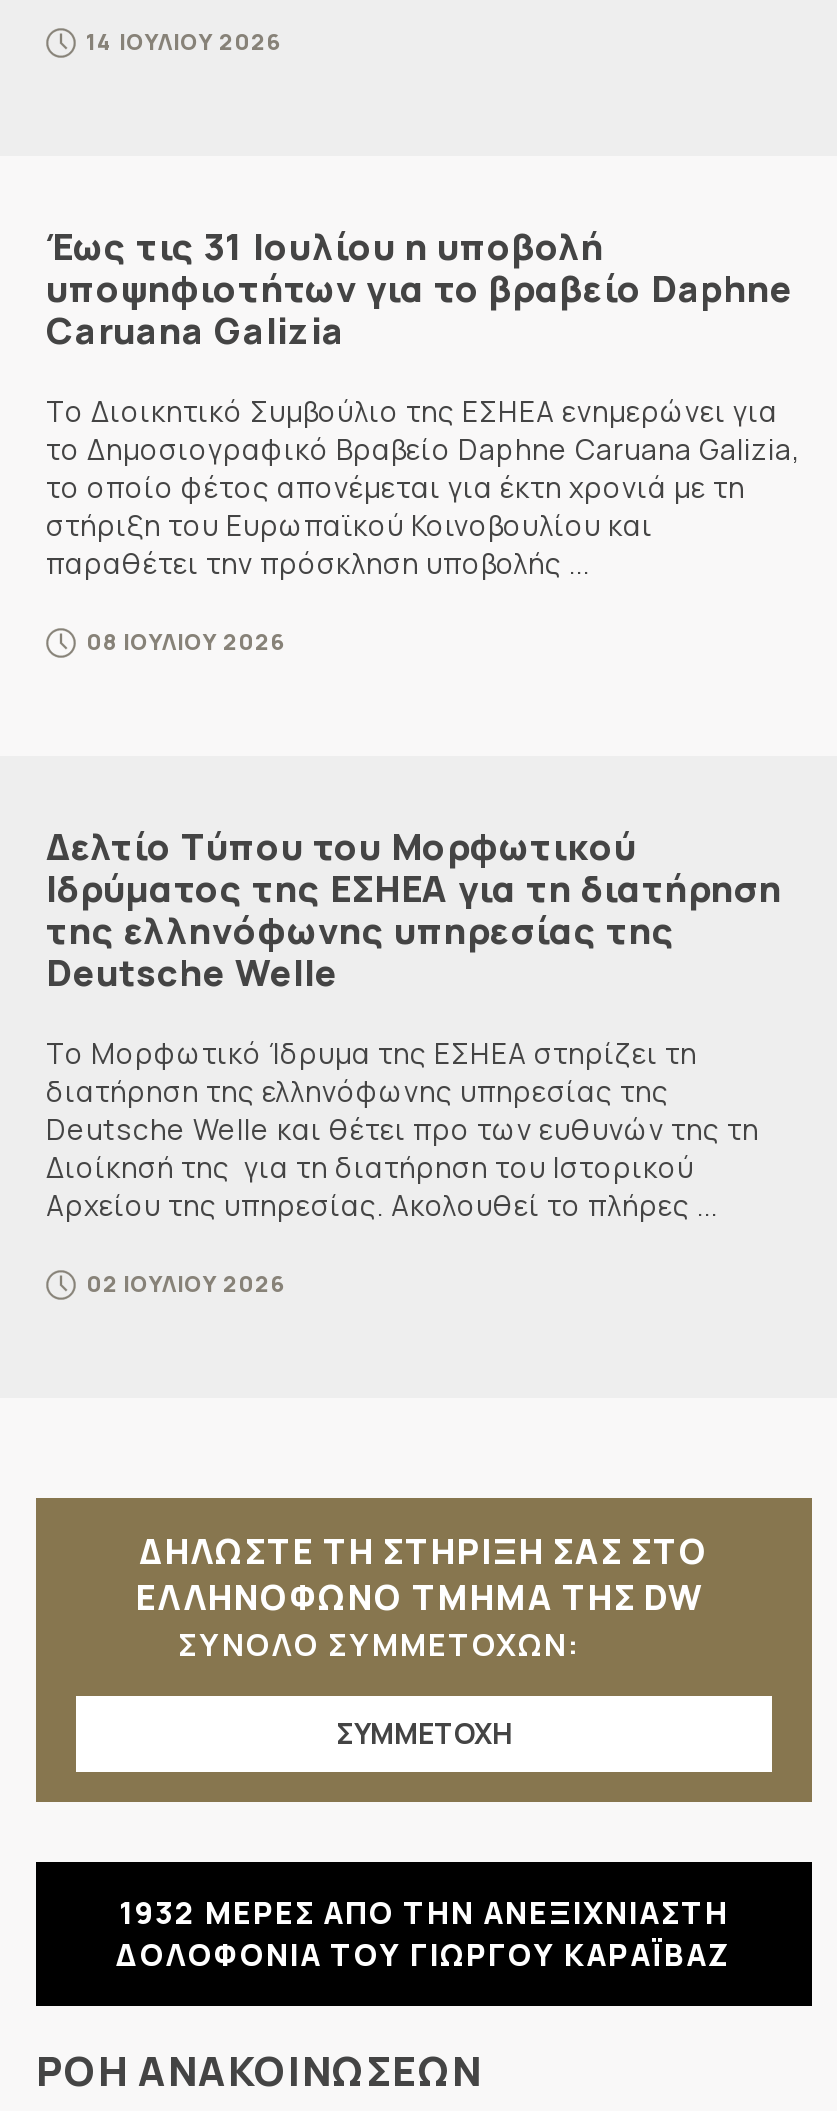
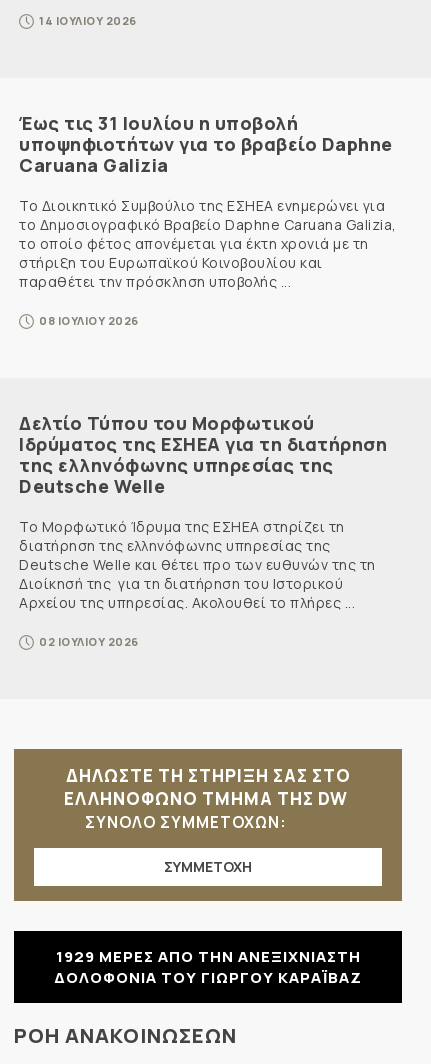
[119,1892,729,1934] 1932 ΜΕΡΕΣ ΑΠΟ ΤΗΝ ΑΝΕΞΙΧΝΙΑΣΤΗ -> [55,946,360,967] 1929 ΜΕΡΕΣ ΑΠΟ ΤΗΝ ΑΝΕΞΙΧΝΙΑΣΤΗ

